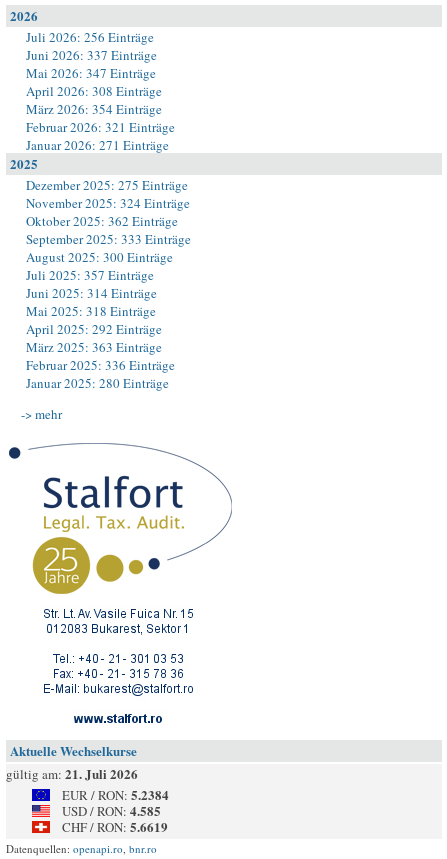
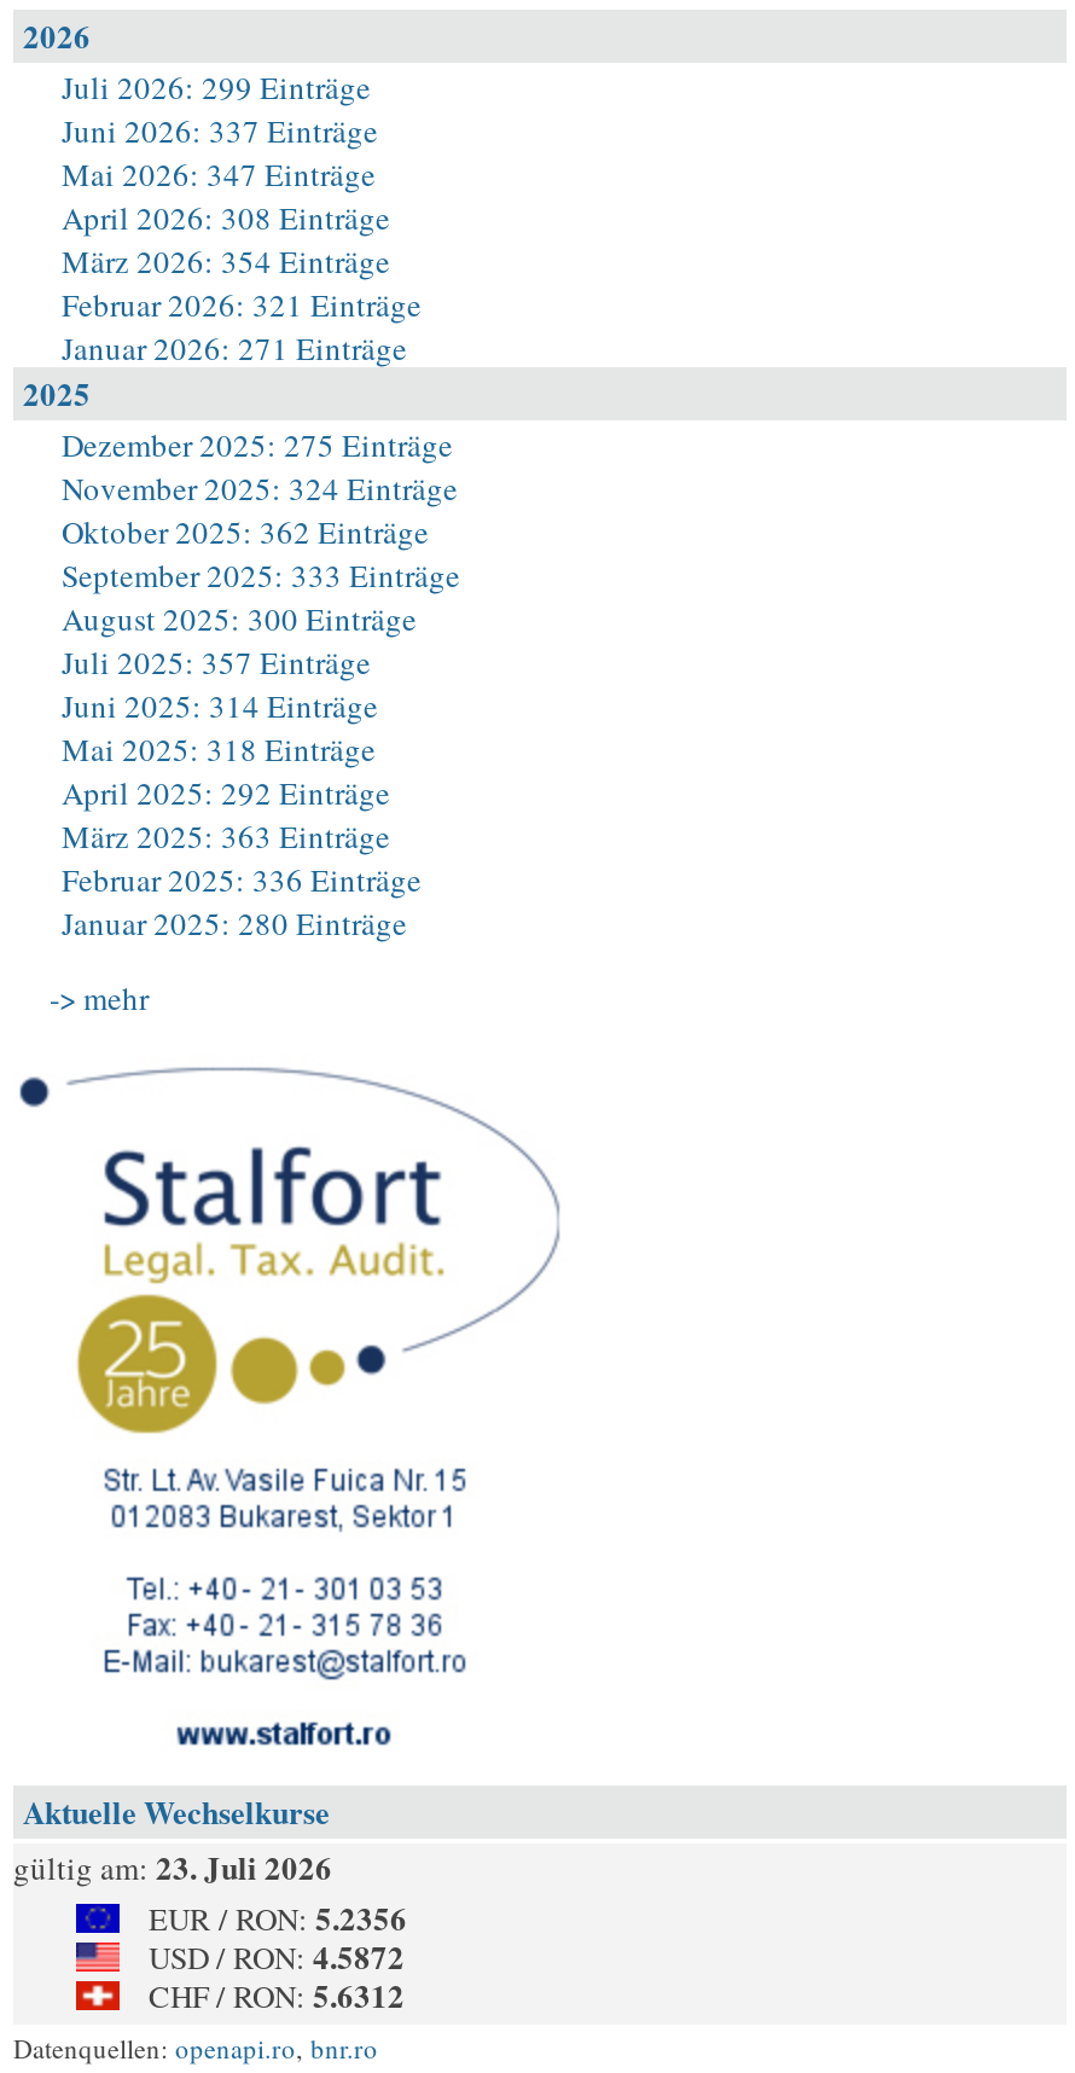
[26,28,154,46] Juli 2026: 256 Einträge -> [62,65,371,109] Juli 2026: 299 Einträge
[6,764,138,783] gültig am: 21. Juli 2026 -> [13,1843,332,1889] gültig am: 23. Juli 2026
[62,785,169,804] EUR / RON: 5.2384 -> [149,1894,407,1940] EUR / RON: 5.2356
[62,801,161,820] USD / RON: 4.585 -> [149,1933,405,1979] USD / RON: 4.5872
[62,817,168,836] CHF / RON: 5.6619 -> [149,1972,405,2017] CHF / RON: 5.6312

